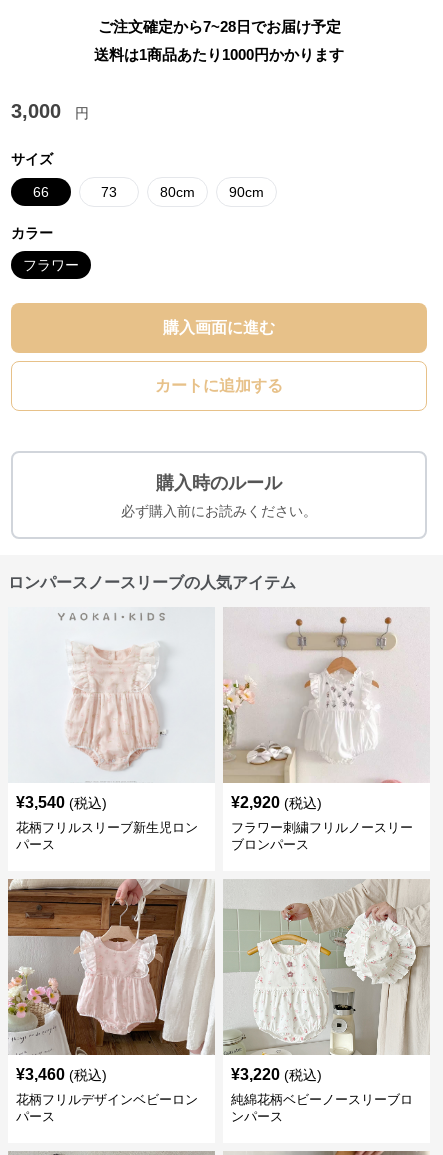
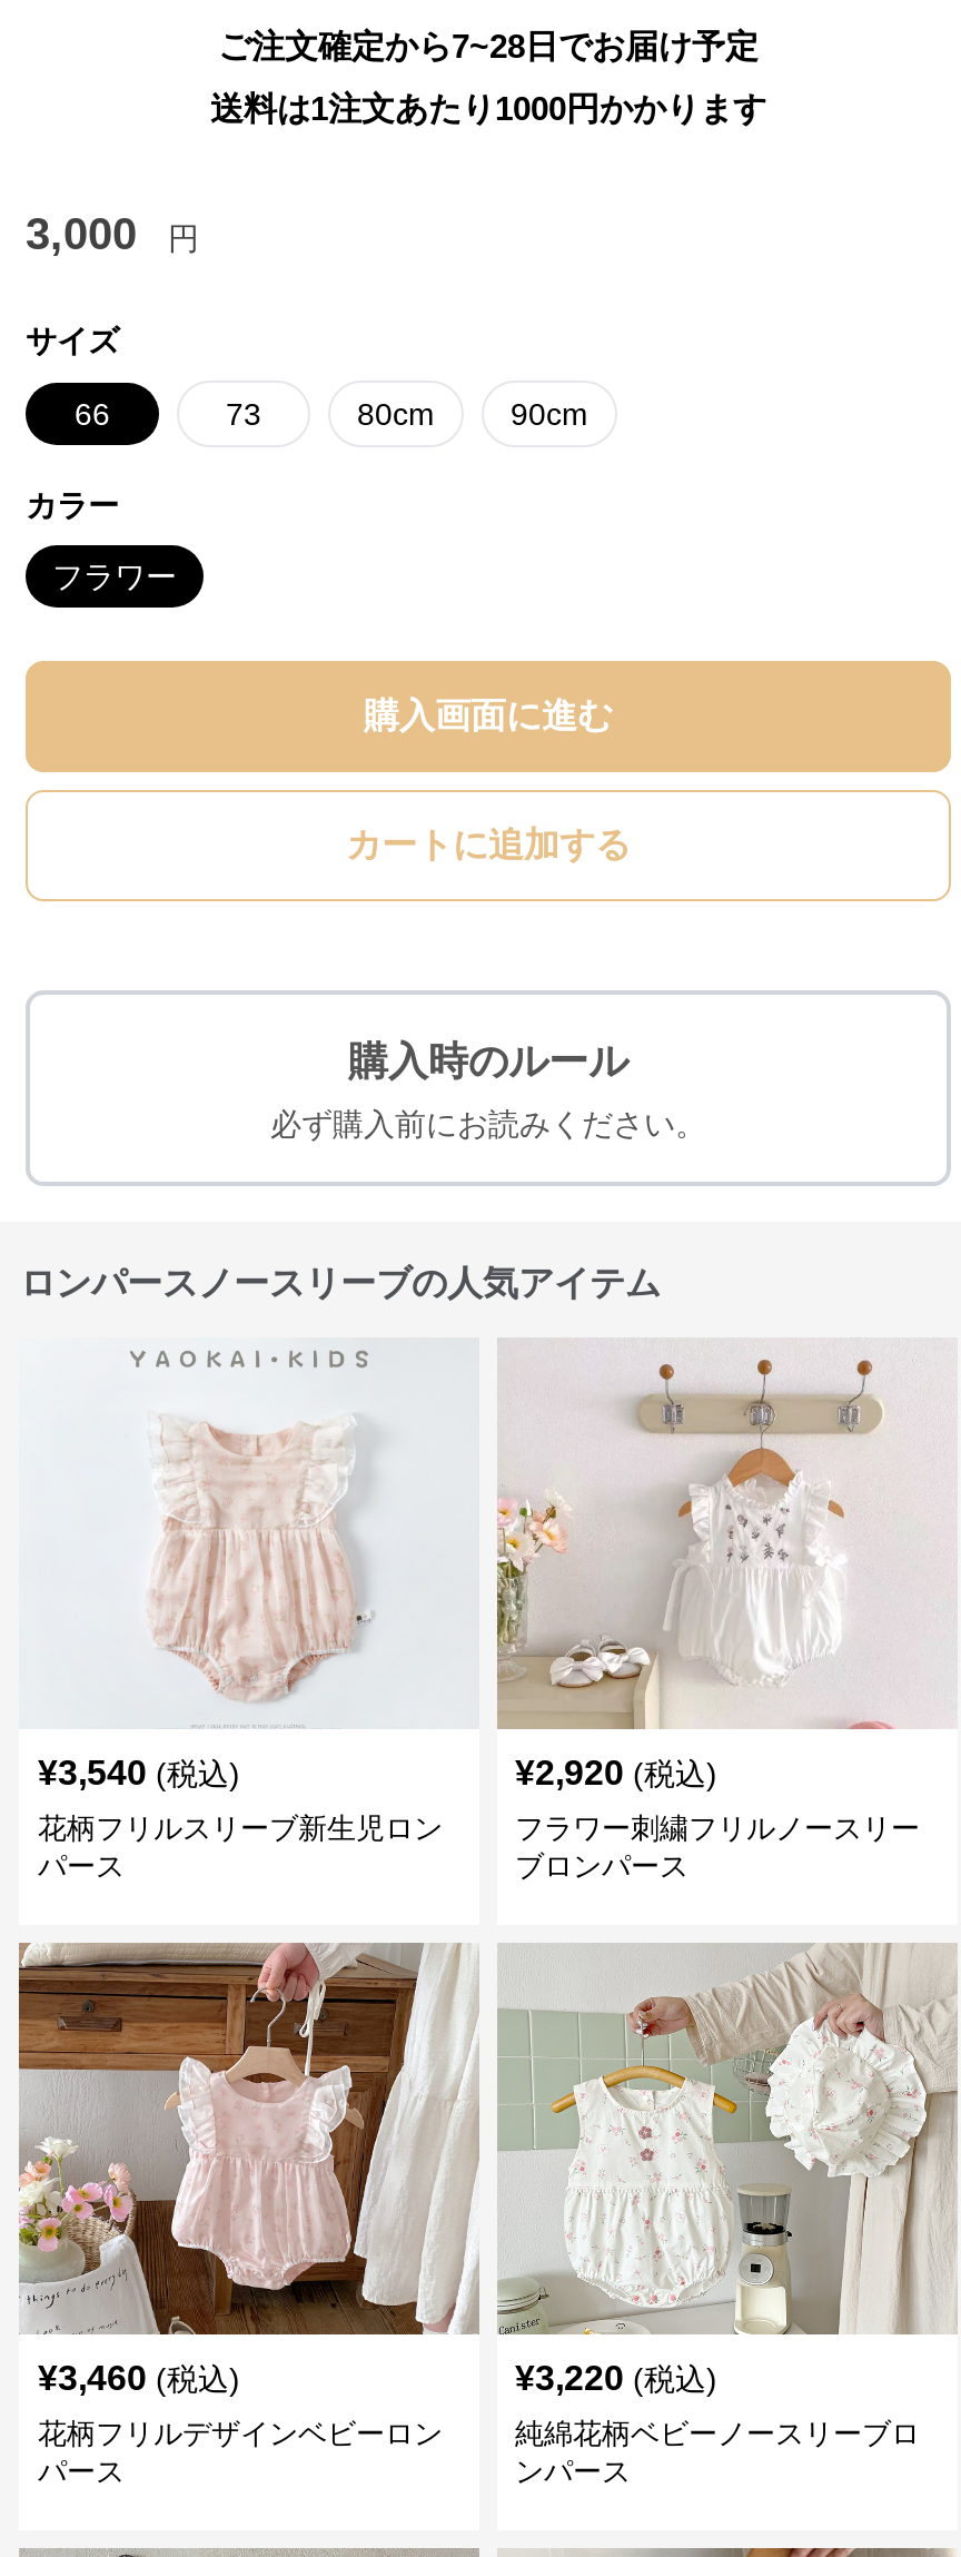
[94,46,344,63] 送料は1商品あたり1000円かかります -> [210,89,766,127] 送料は1注文あたり1000円かかります

